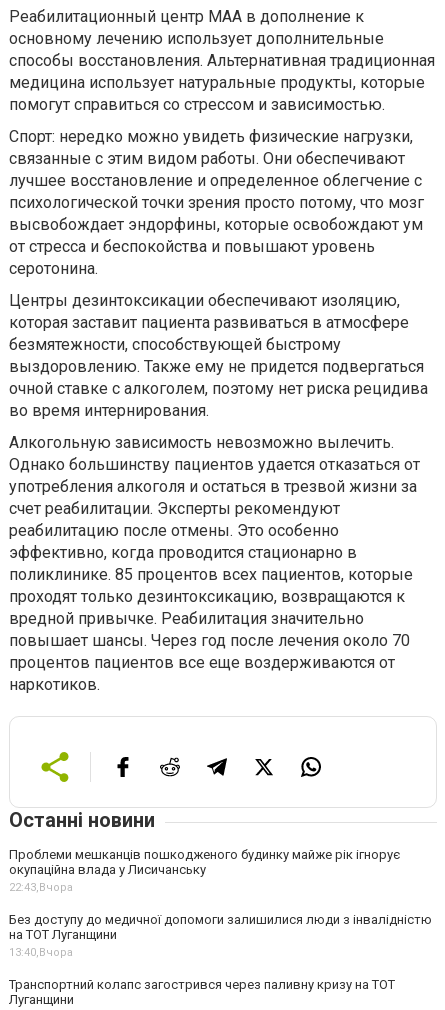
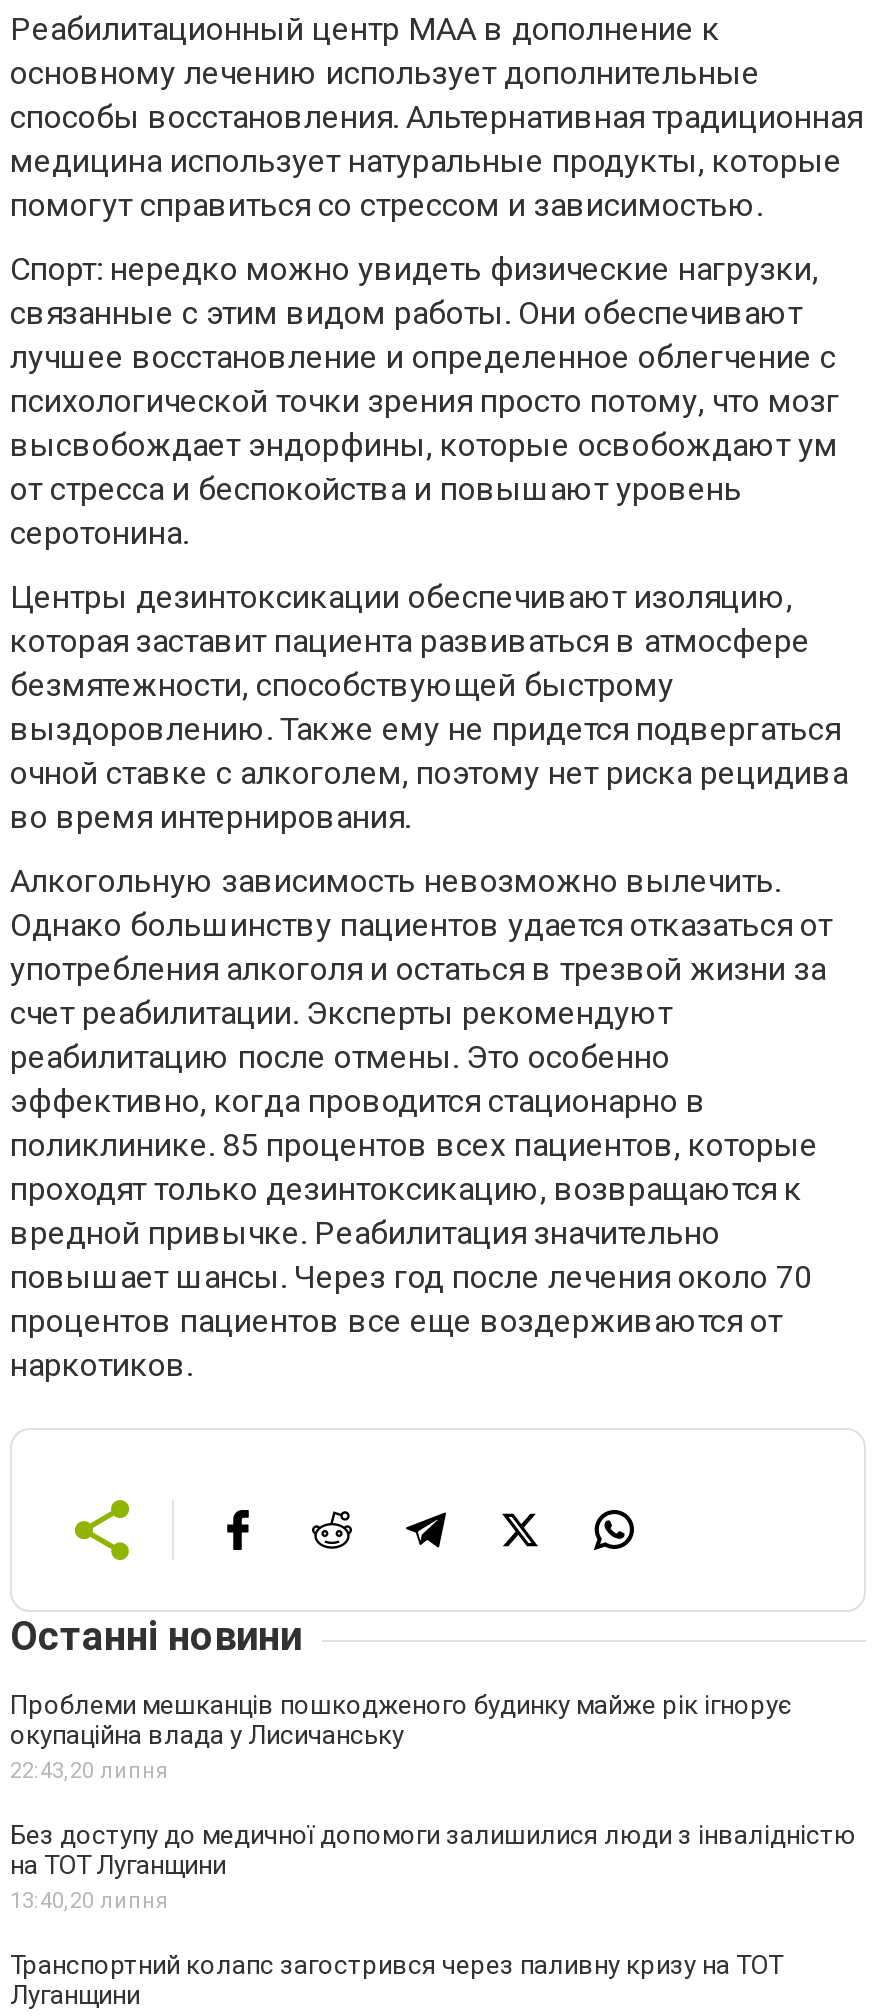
[9,881,73,894] 22:43,Вчора -> [10,1759,168,1785] 22:43,20 липня
[9,946,73,959] 13:40,Вчора -> [10,1889,168,1915] 13:40,20 липня

